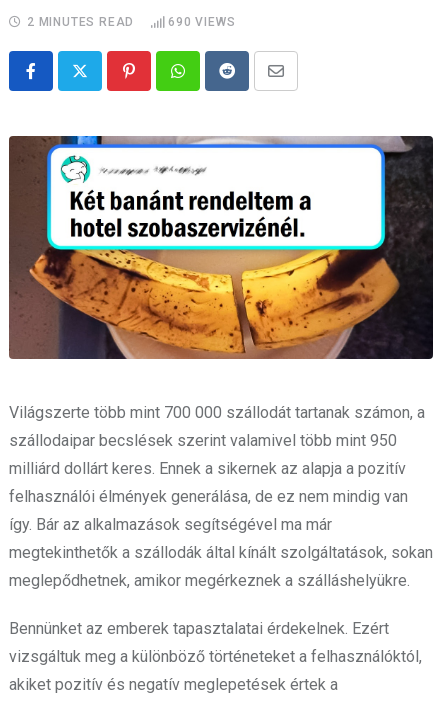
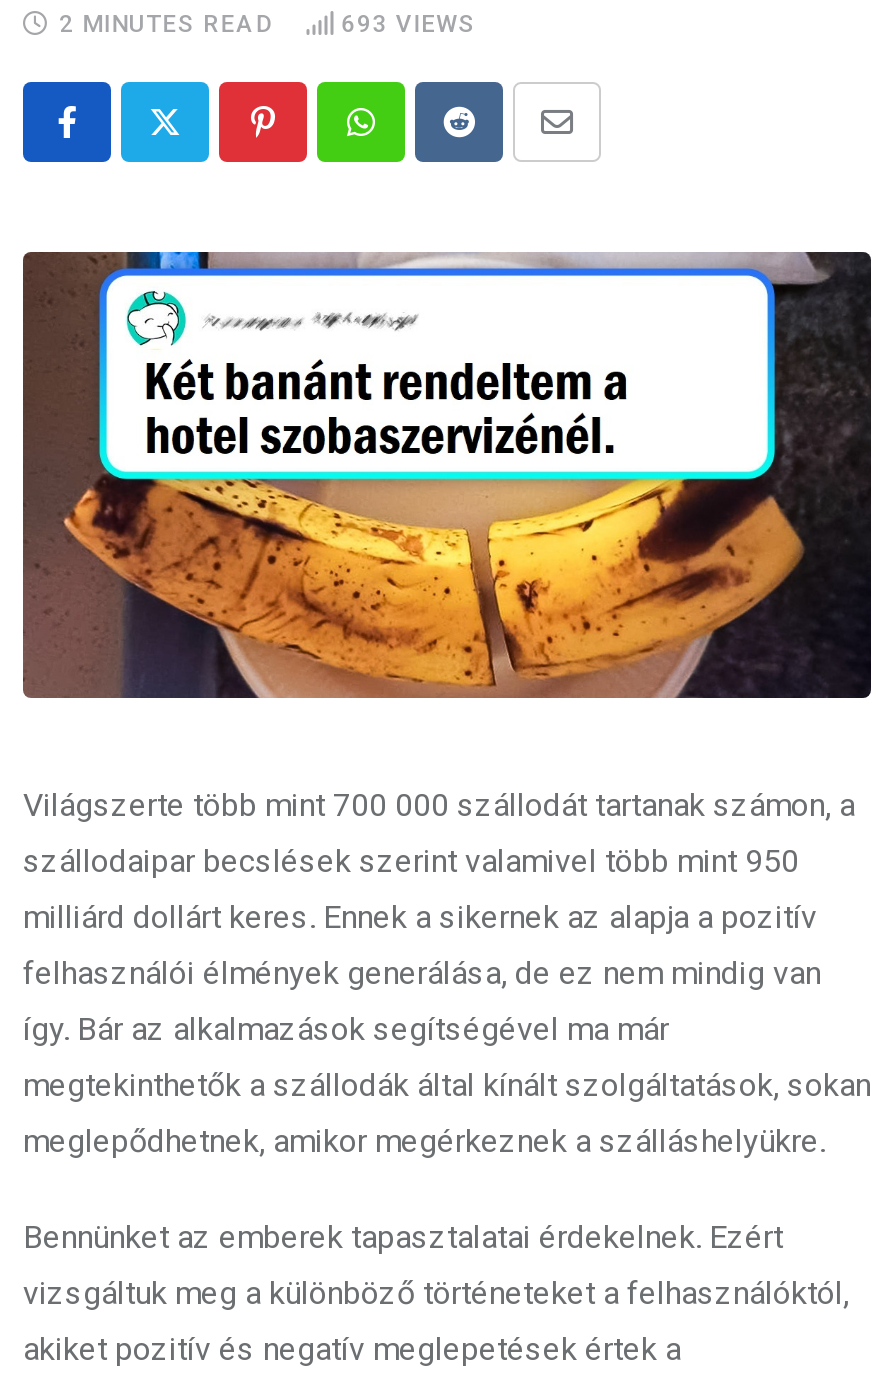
[168,15,235,29] 690 VIEWS -> [341,10,476,38] 693 VIEWS

